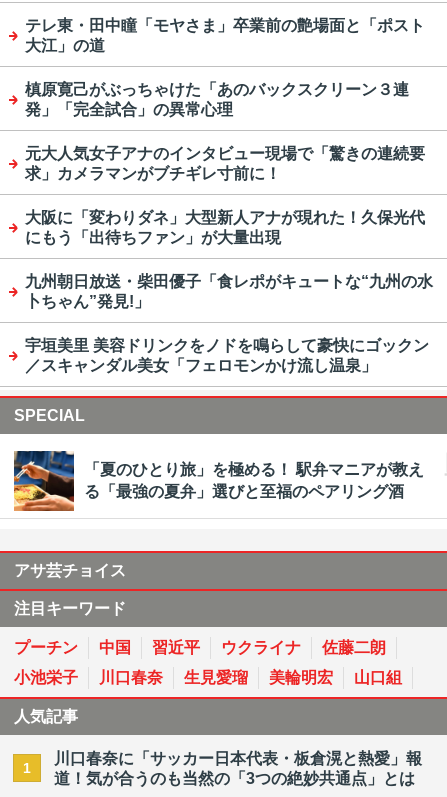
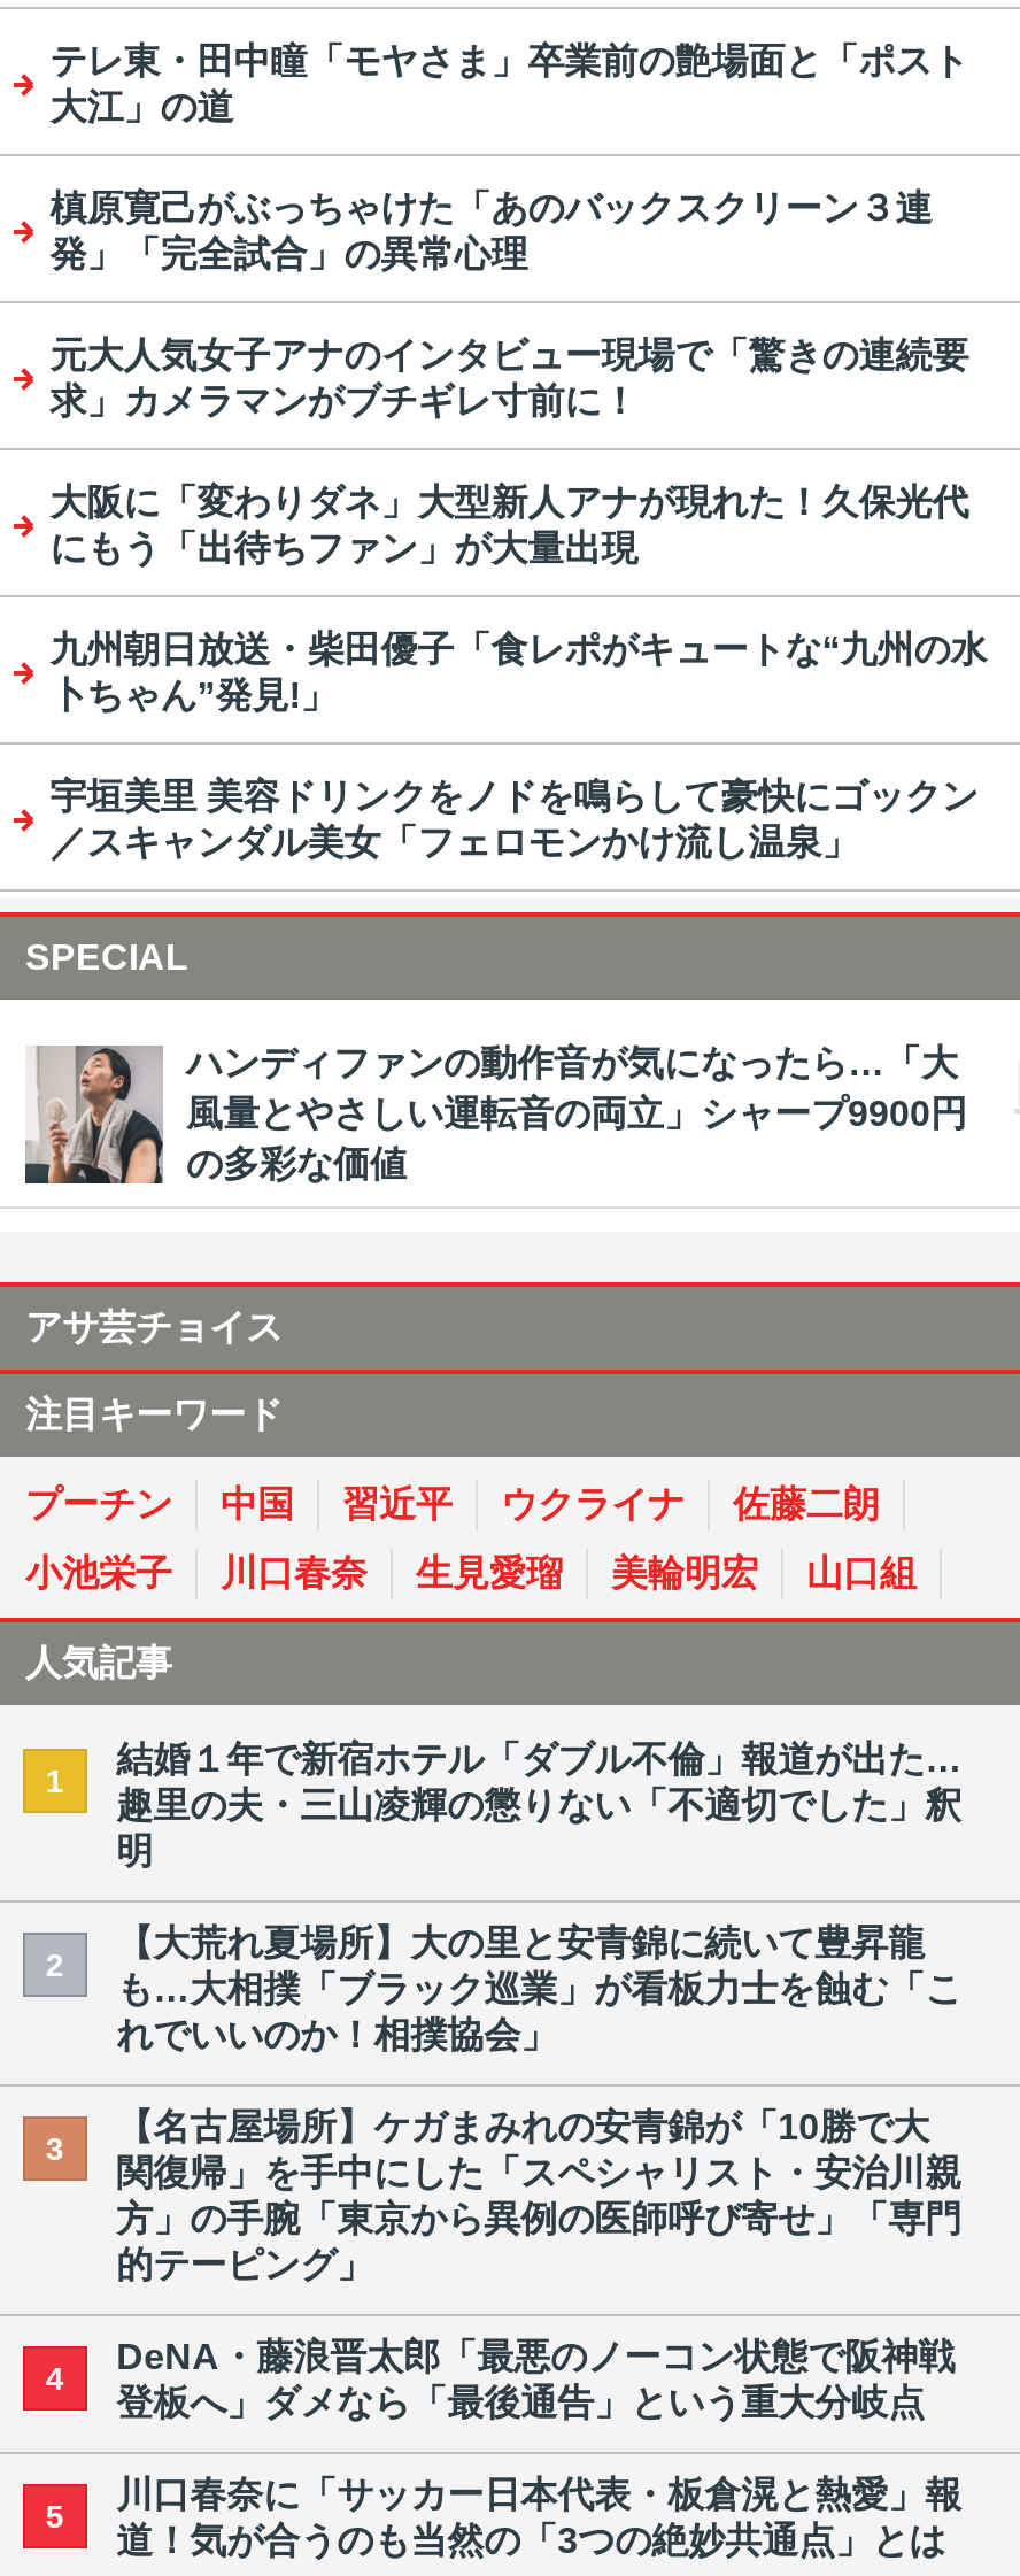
[13,450,424,512] [image] | 「夏のひとり旅」を極める！ 駅弁マニアが教え | る「最強の夏弁」選びと至福のペアリング酒 -> [23,1043,967,1186] [image] | ハンディファンの動作音が気になったら…「大 | 風量とやさしい運転音の両立」シャープ9900円 | の多彩な価値
none -> [45,1740,962,1982] 結婚１年で新宿ホテル「ダブル不倫」報道が出た… | 趣里の夫・三山凌輝の懲りない「不適切でした」釈 | 明 | 2
none -> [45,1923,962,2166] 【大荒れ夏場所】大の里と安青錦に続いて豊昇龍 | も…大相撲「ブラック巡業」が看板力士を蝕む「こ | れでいいのか！相撲協会」 | 3
none -> [45,2107,962,2396] 【名古屋場所】ケガまみれの安青錦が「10勝で大 | 関復帰」を手中にした「スペシャリスト・安治川親 | 方」の手腕「東京から異例の医師呼び寄せ」「専門 | 的テーピング」 | 4
none -> [45,2337,955,2533] DeNA・藤浪晋太郎「最悪のノーコン状態で阪神戦 | 登板へ」ダメなら「最後通告」という重大分岐点 | 5

